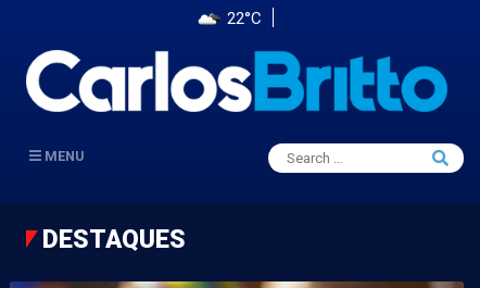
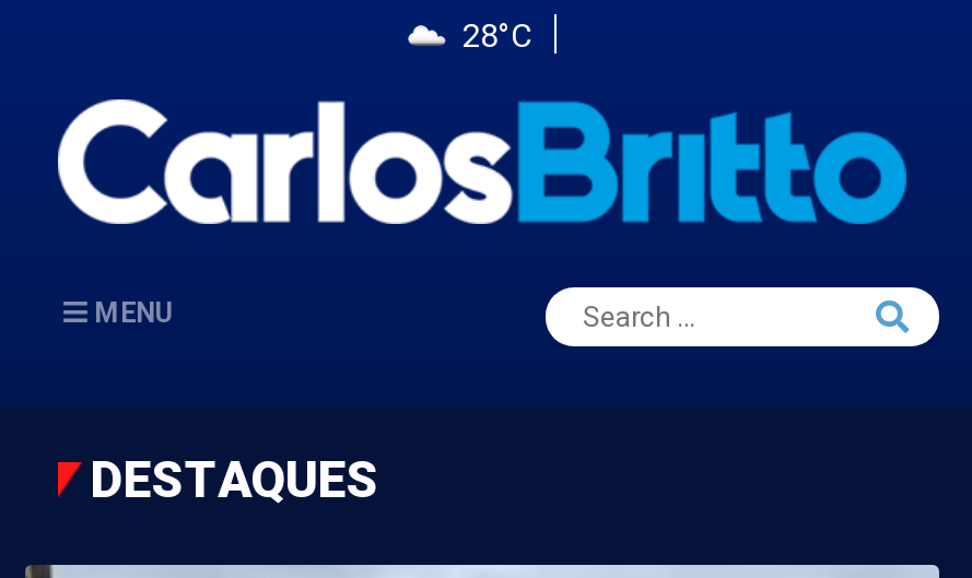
[227,9,262,28] 22°C -> [462,16,532,56] 28°C

